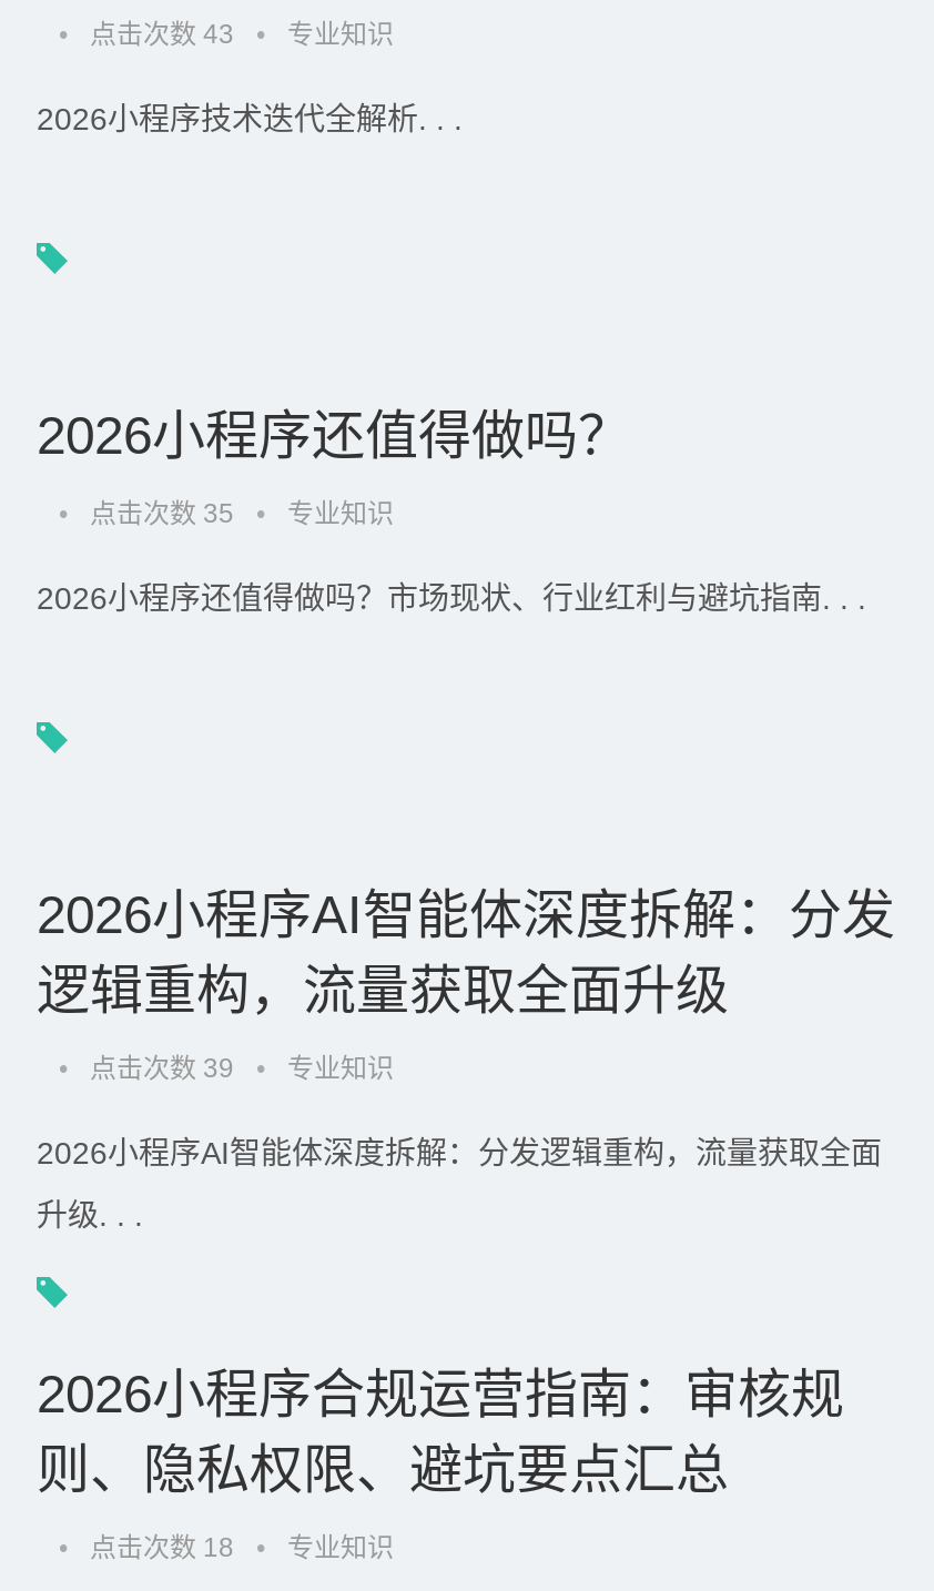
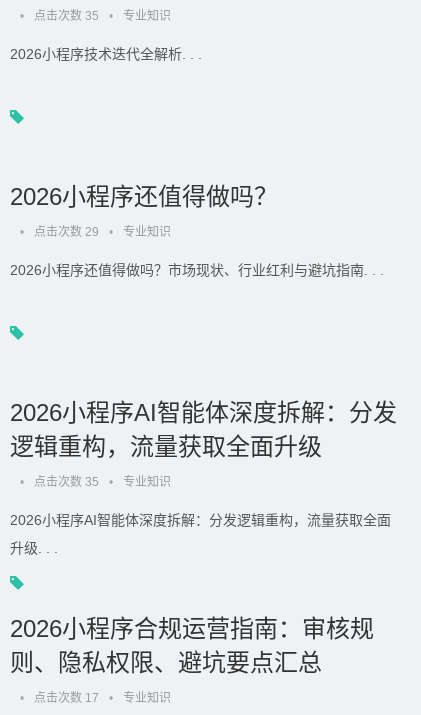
[90,19,234,50] 点击次数 43 -> [34,9,99,23] 点击次数 35
[90,498,234,529] 点击次数 35 -> [34,225,99,239] 点击次数 29
[90,1053,234,1084] 点击次数 39 -> [34,475,99,489] 点击次数 35
[90,1532,234,1563] 点击次数 18 -> [34,691,99,705] 点击次数 17

